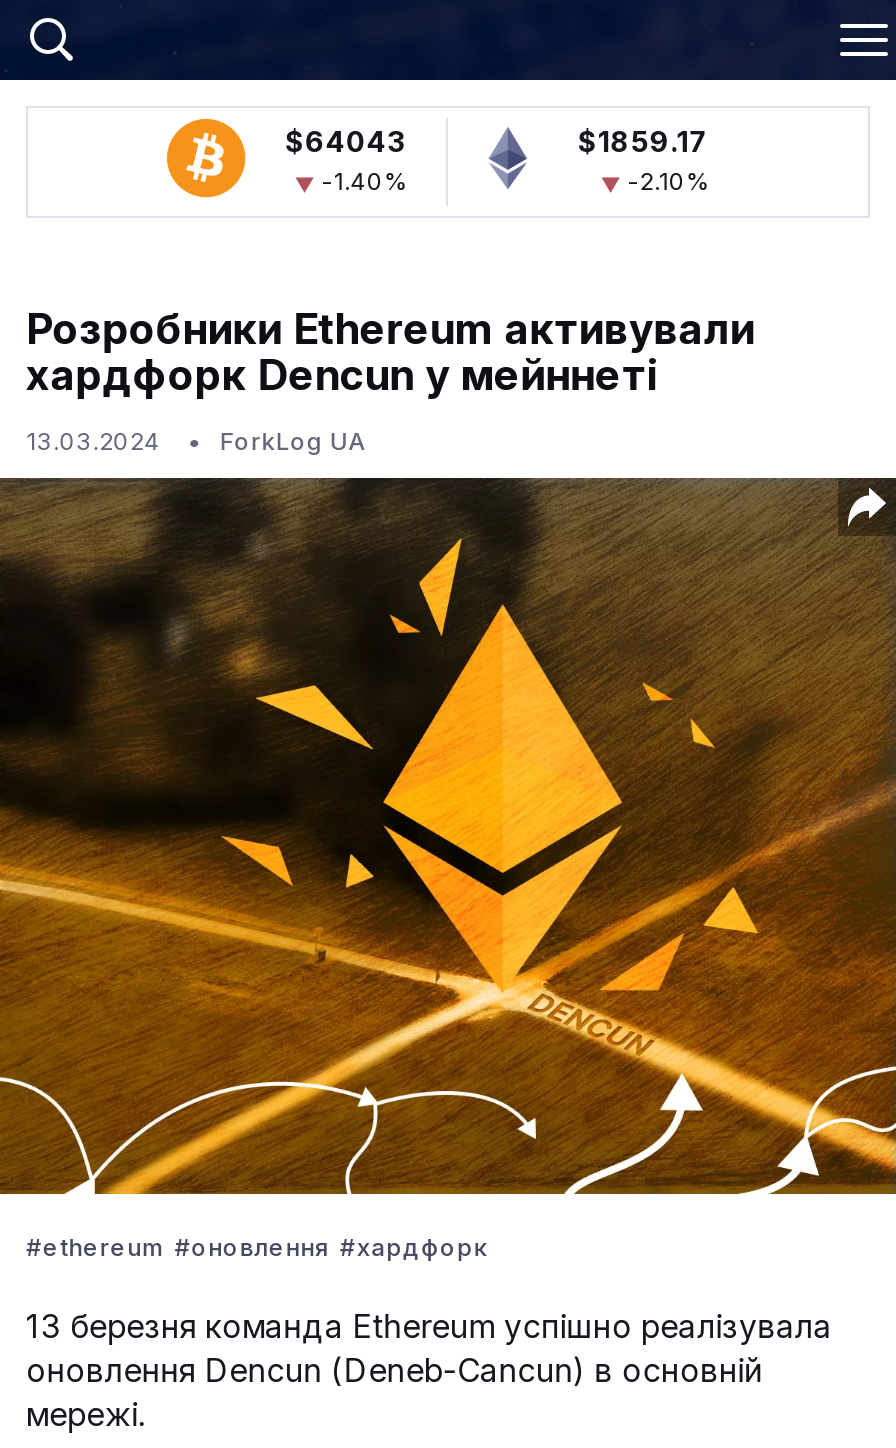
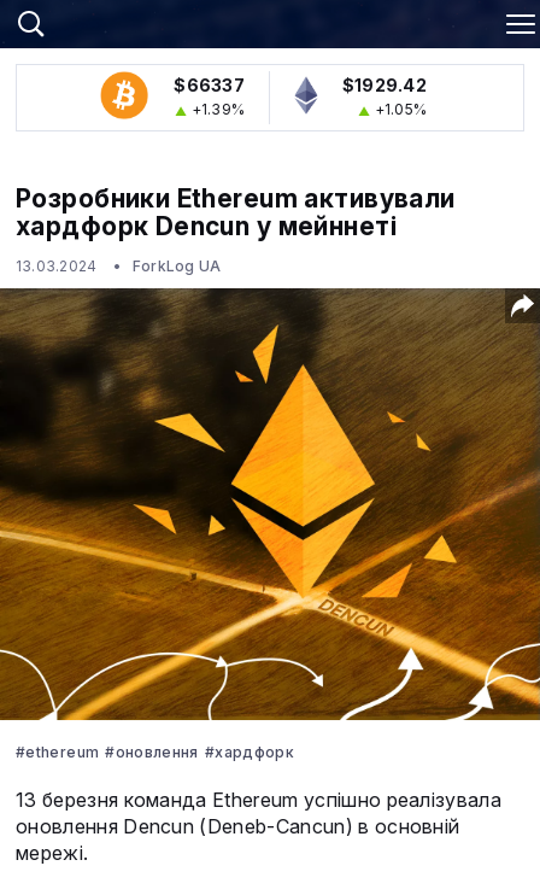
[285,124,406,158] $64043 -> [174,75,245,95] $66337
[578,124,708,158] $1859.17 -> [342,75,427,95] $1929.42
[321,166,406,196] -1.40% -> [191,100,245,118] +1.39%
[627,166,708,196] -2.10% -> [374,100,427,118] +1.05%

